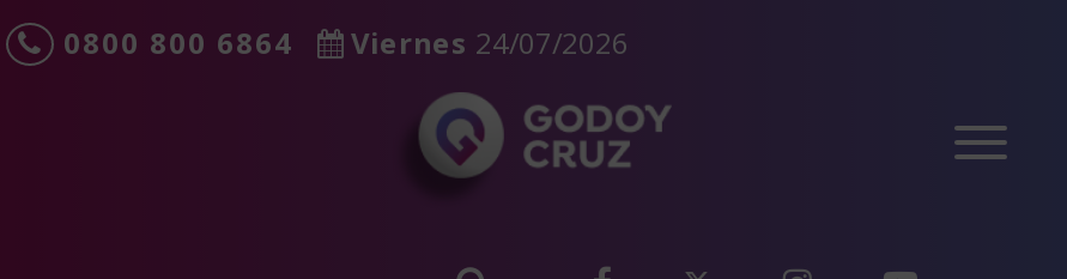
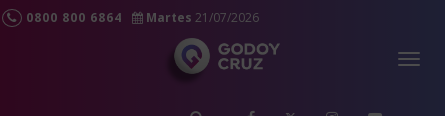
[54,23,629,63] 0800 800 6864 Viernes 24/07/2026 -> [22,9,259,26] 0800 800 6864 Martes 21/07/2026

